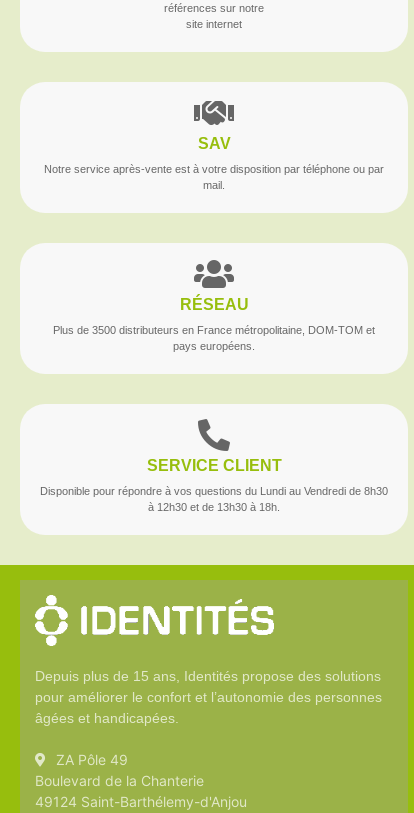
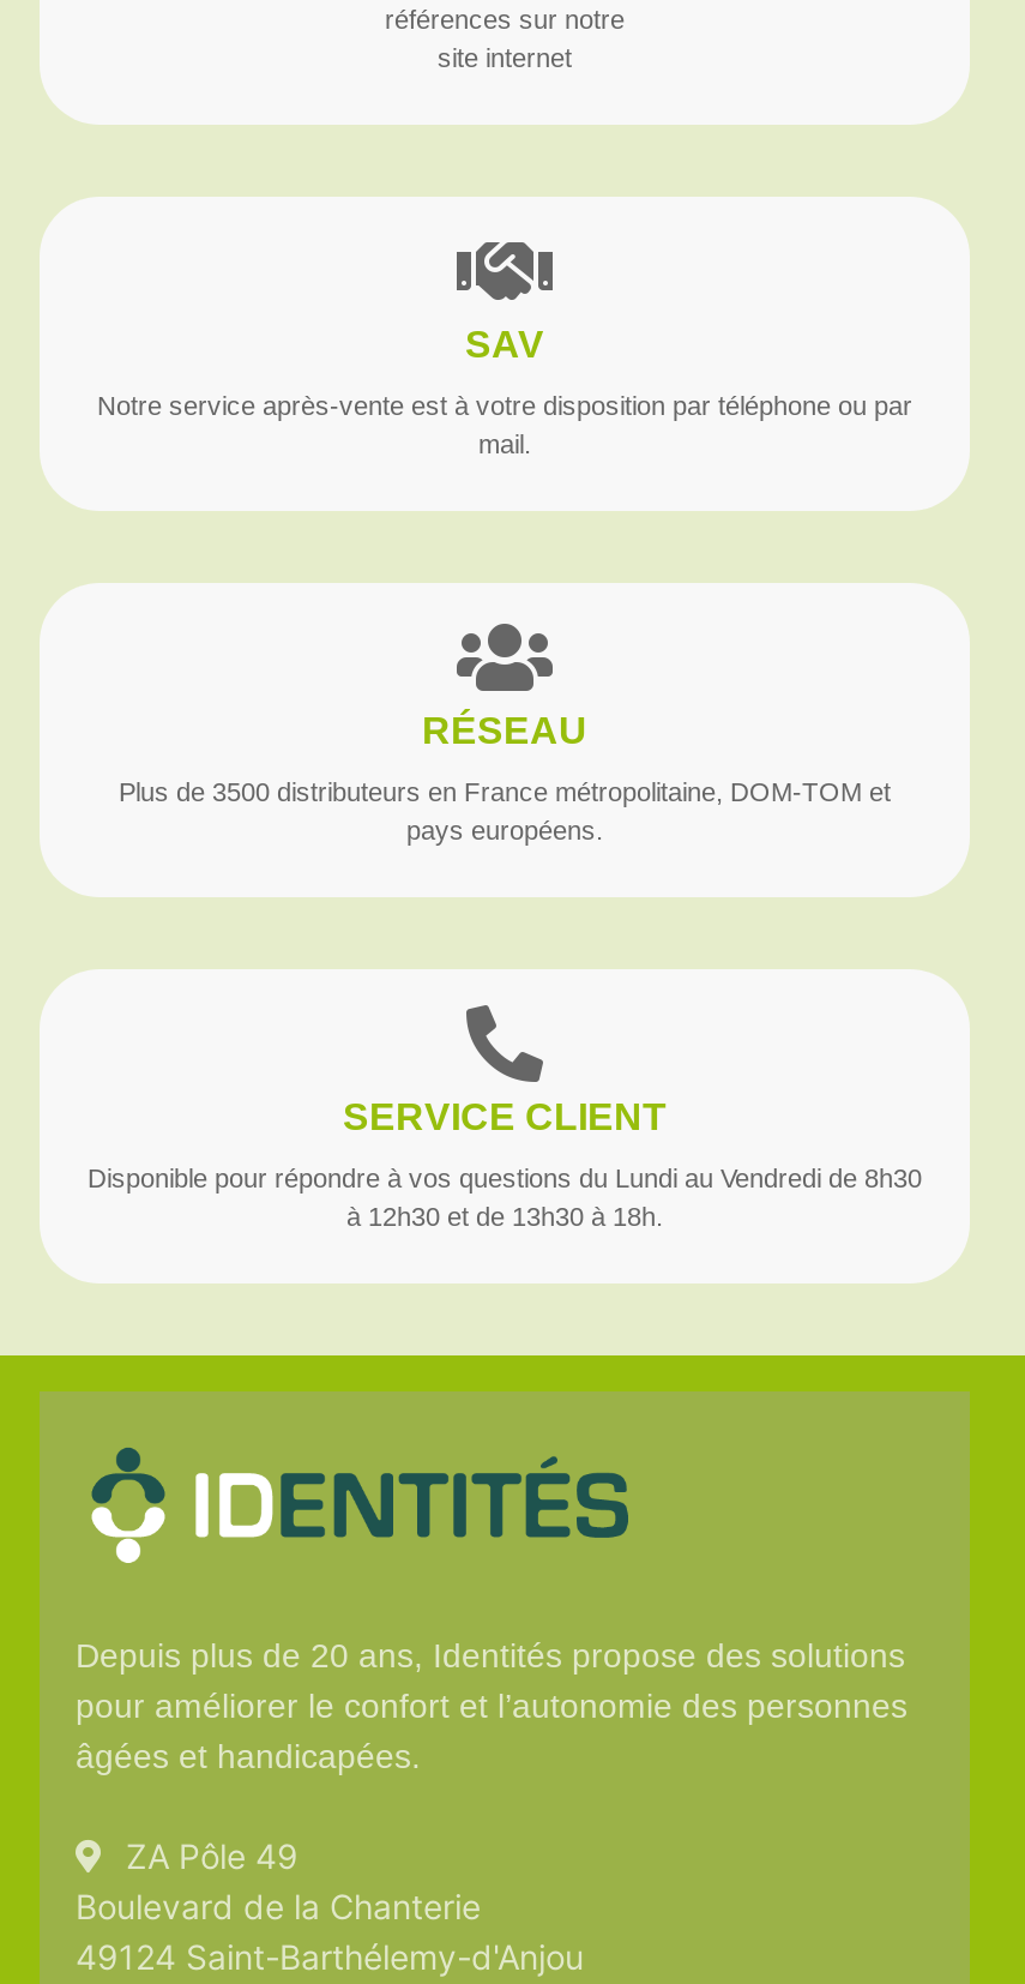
[34,594,381,684] [image] | Depuis plus de 15 ans, Identités propose des solutions -> [76,1447,905,1675] [image] | Depuis plus de 20 ans, Identités propose des solutions
[80,598,275,636] [image] -> [186,1456,646,1540] [image]

